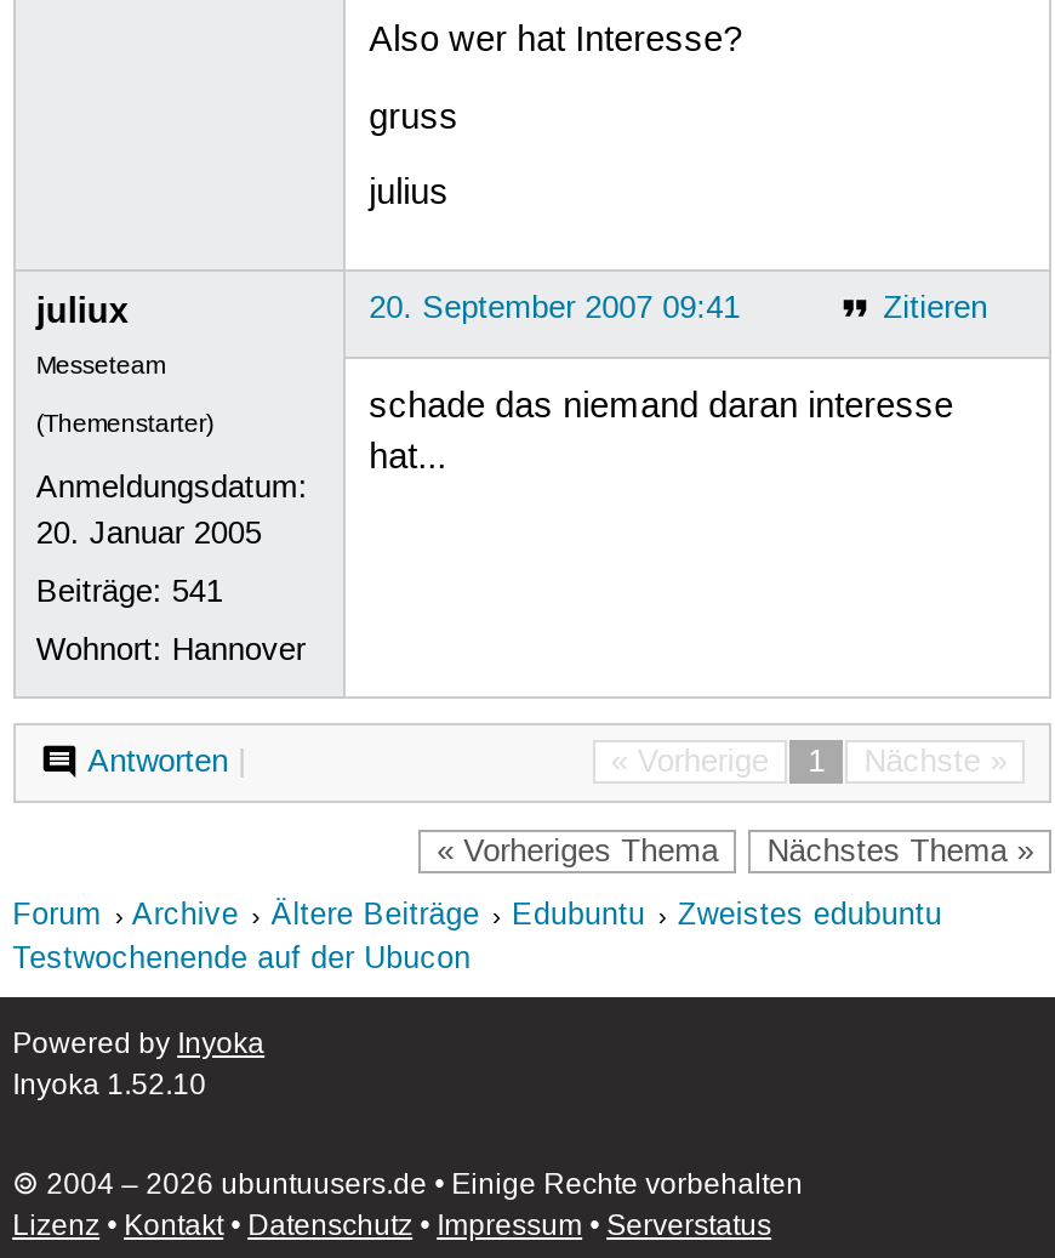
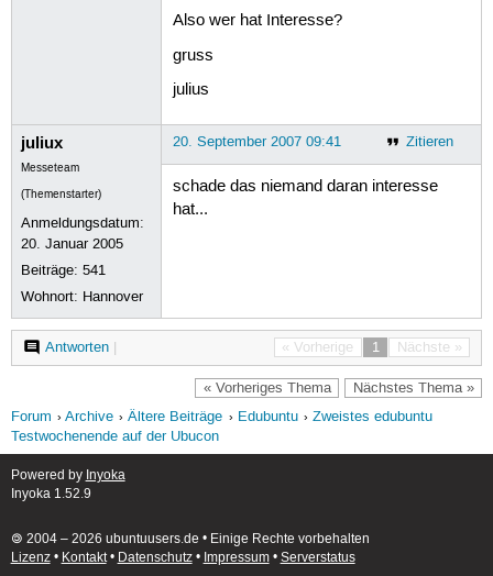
[12,1069,206,1105] Inyoka 1.52.10 -> [11,487,91,503] Inyoka 1.52.9

